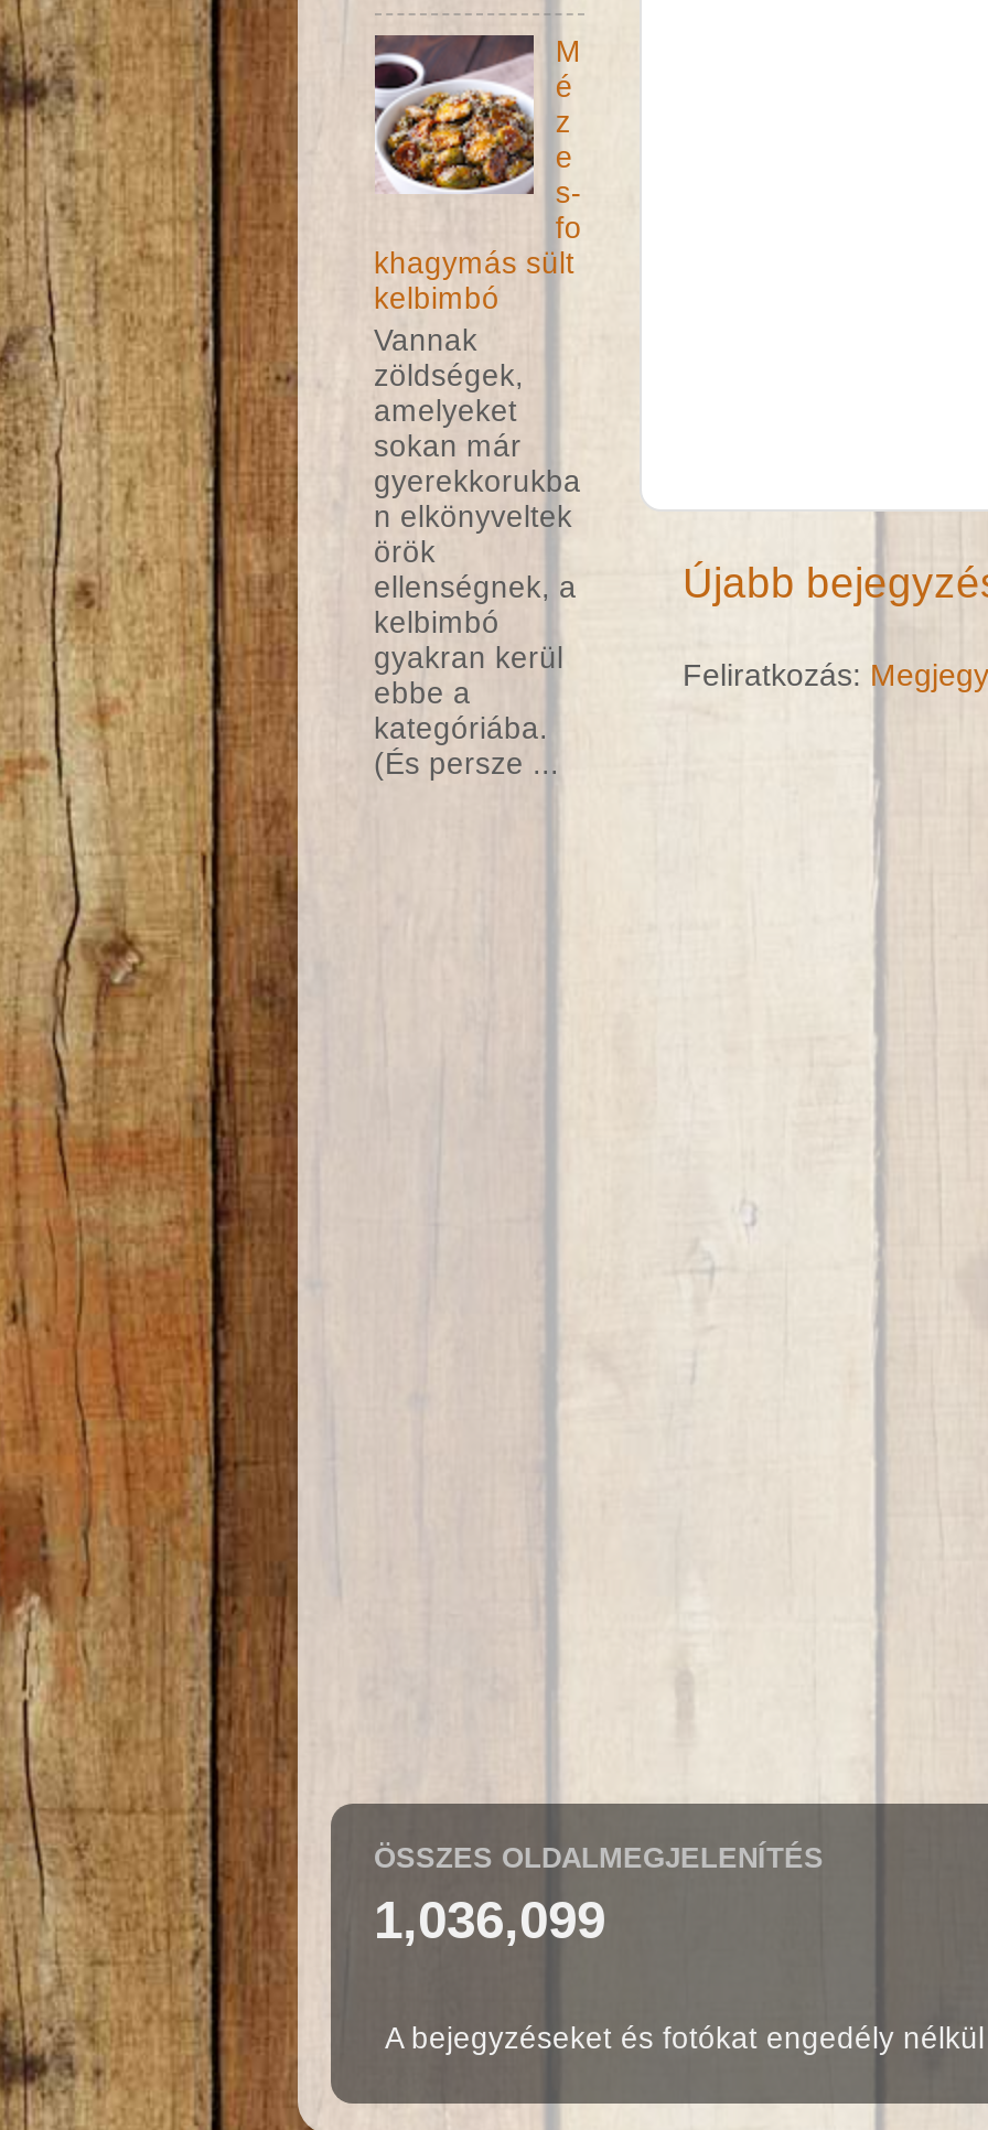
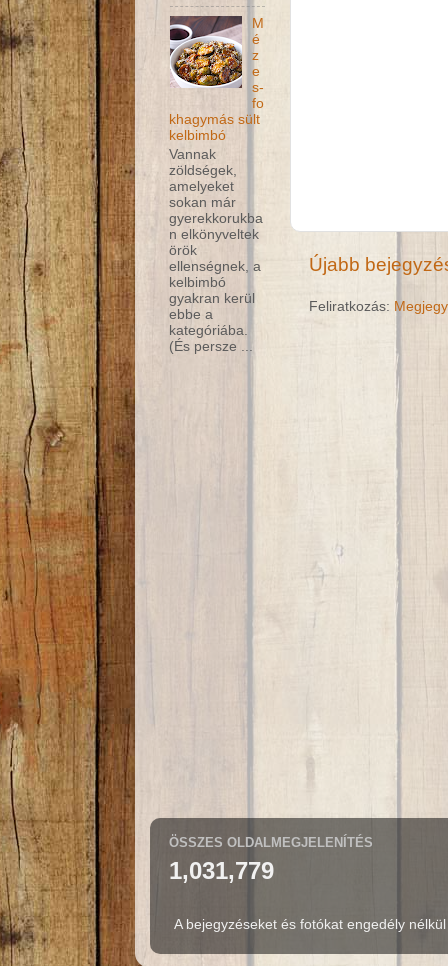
[374,1890,605,1949] 1,036,099 -> [169,857,274,884] 1,031,779

